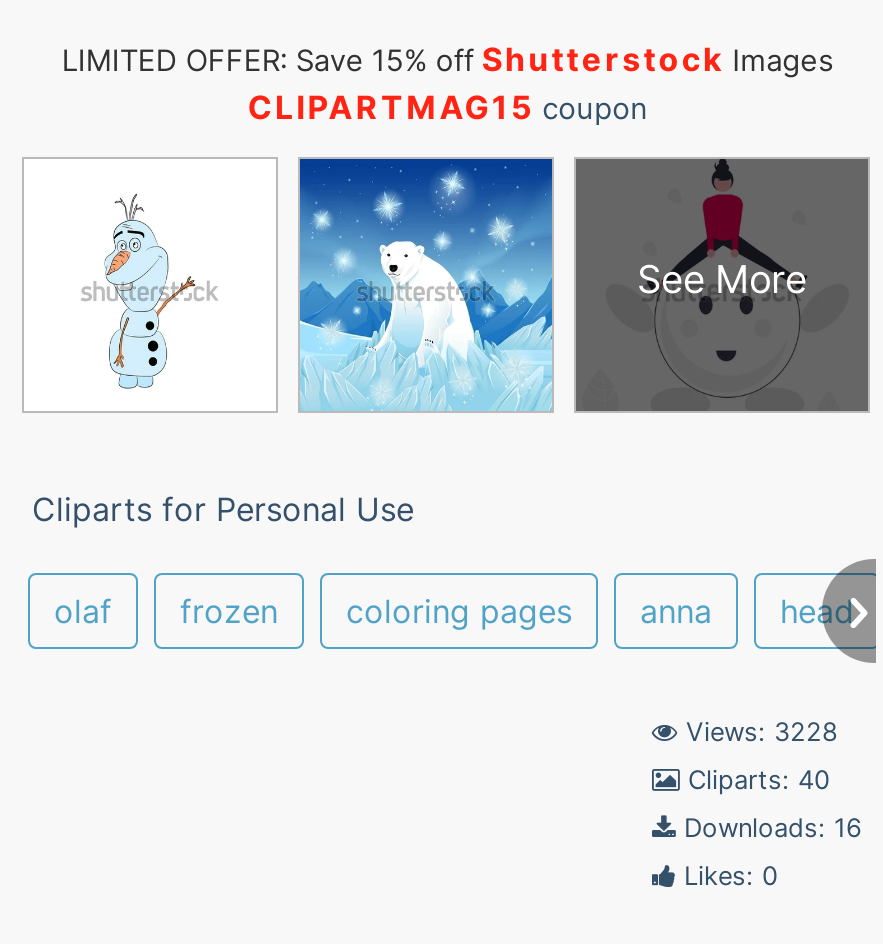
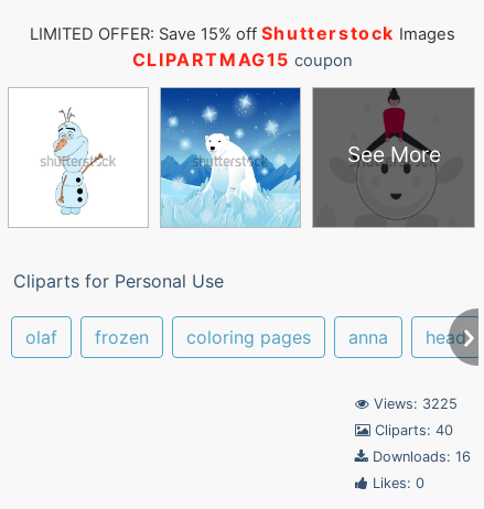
[678,717,838,747] Views: 3228 -> [369,396,458,412] Views: 3225

